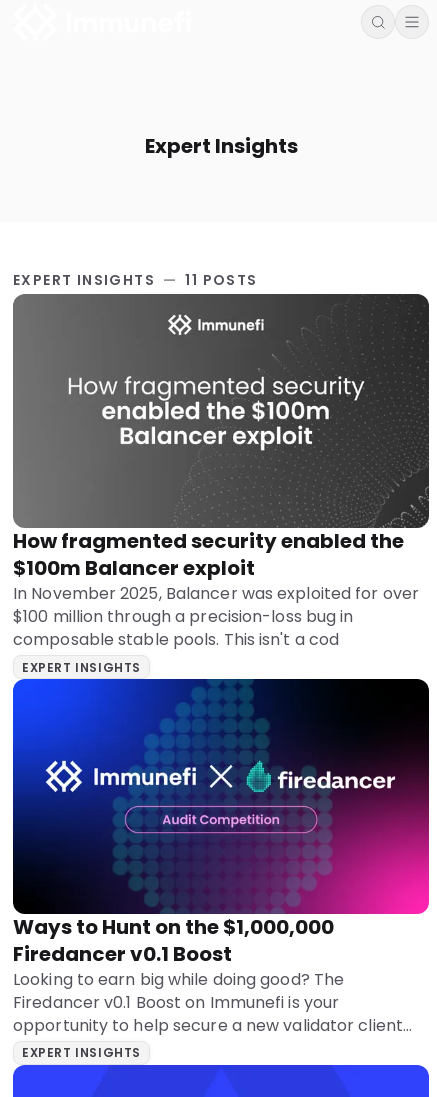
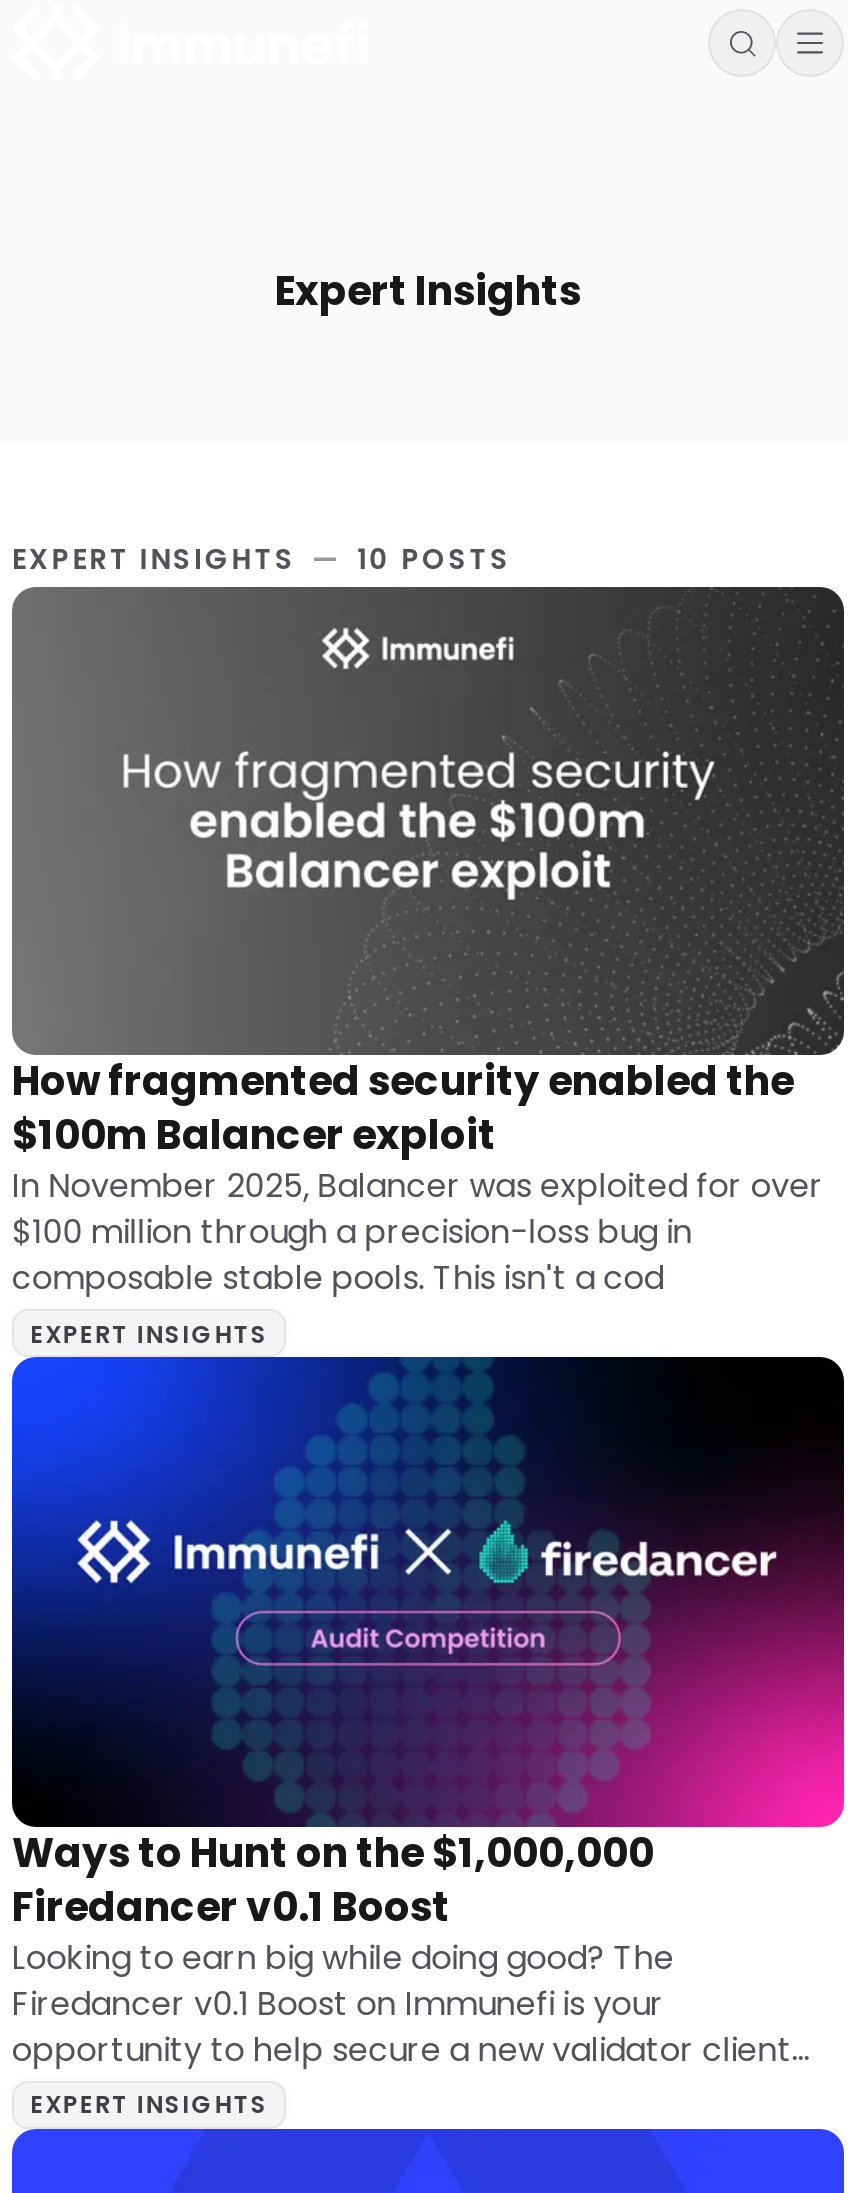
[13,270,258,290] EXPERT INSIGHTS — 11 POSTS -> [12,539,511,579] EXPERT INSIGHTS — 10 POSTS

